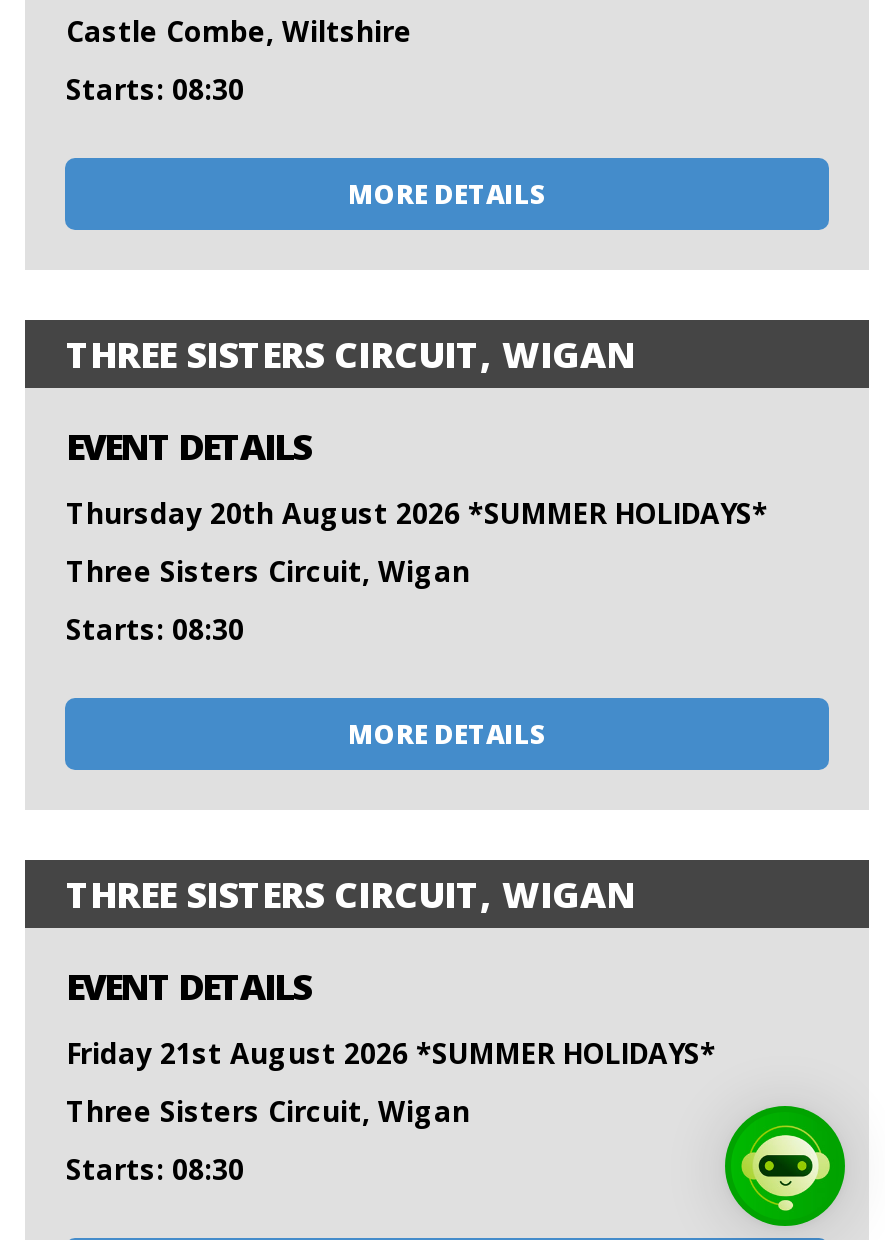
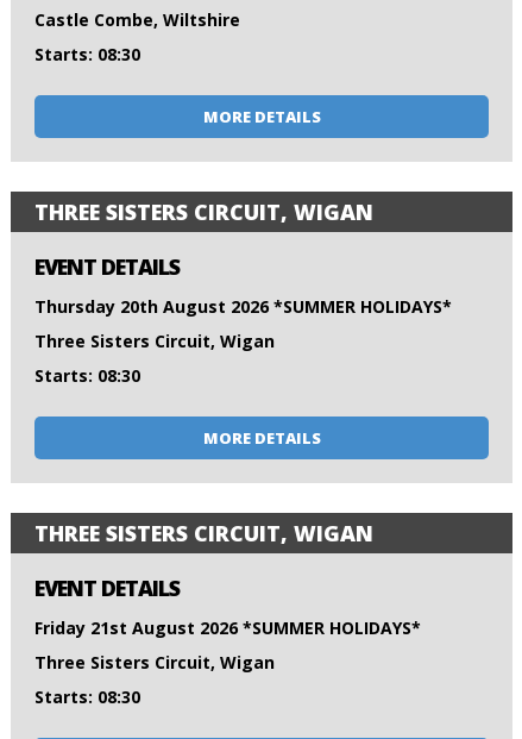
[723,1104,847,1230] [image] -> none

